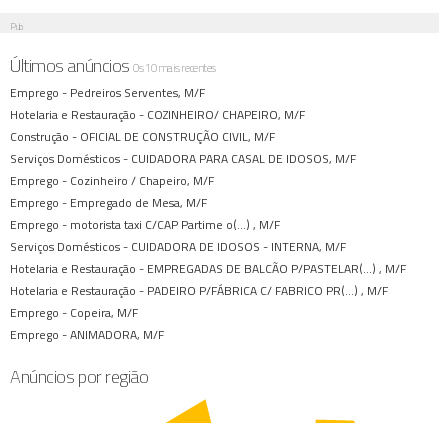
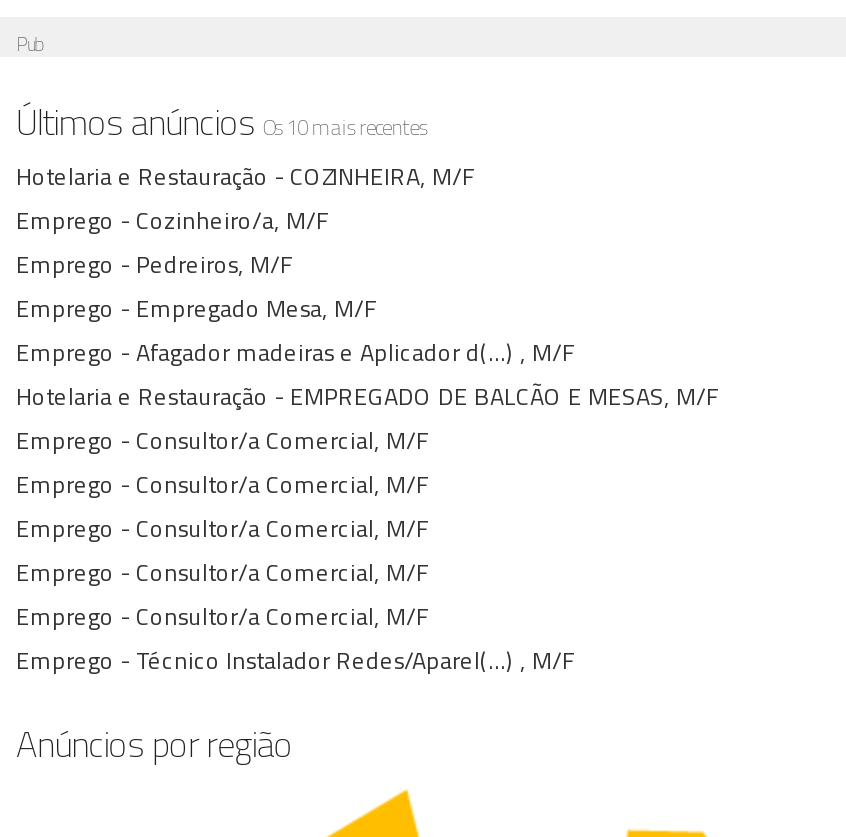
[10,83,412,344] Emprego - Pedreiros Serventes, M/F | Hotelaria e Restauração - COZINHEIRO/ CHAPEIRO, M/F | Construção - OFICIAL DE CONSTRUÇÃO CIVIL, M/F | Serviços Domésticos - CUIDADORA PARA CASAL DE IDOSOS, M/F | Emprego - Cozinheiro / Chapeiro, M/F | Emprego - Empregado de Mesa, M/F | Emprego - motorista taxi C/CAP Partime o(...) , M/F | Serviços Domésticos - CUIDADORA DE IDOSOS - INTERNA, M/F | Hotelaria e Restauração - EMPREGADAS DE BALCÃO P/PASTELAR(...) , M/F | Hotelaria e Restauração - PADEIRO P/FÁBRICA C/ FABRICO PR(...) , M/F | Emprego - Copeira, M/F | Emprego - ANIMADORA, M/F -> [16,157,730,679] Hotelaria e Restauração - COZINHEIRA, M/F | Emprego - Cozinheiro/a, M/F | Emprego - Pedreiros, M/F | Emprego - Empregado Mesa, M/F | Emprego - Afagador madeiras e Aplicador d(...) , M/F | Hotelaria e Restauração - EMPREGADO DE BALCÃO E MESAS, M/F | Emprego - Consultor/a Comercial, M/F | Emprego - Consultor/a Comercial, M/F | Emprego - Consultor/a Comercial, M/F | Emprego - Consultor/a Comercial, M/F | Emprego - Consultor/a Comercial, M/F | Emprego - Técnico Instalador Redes/Aparel(...) , M/F

